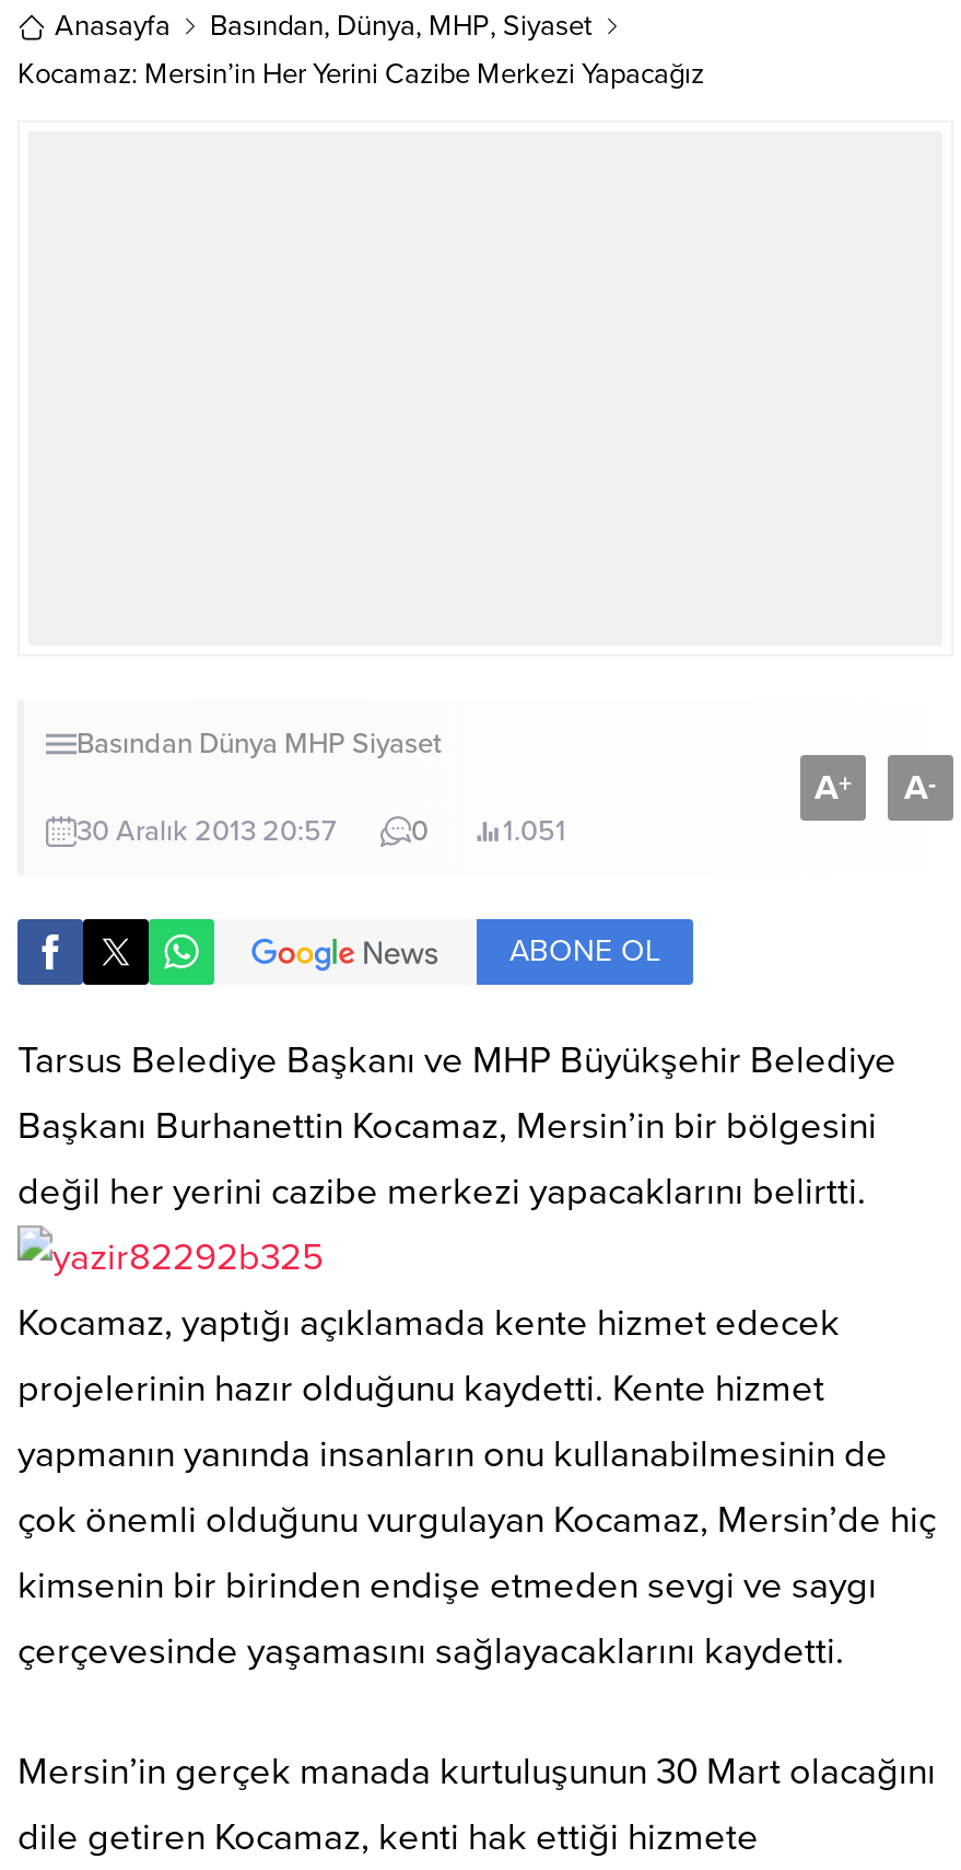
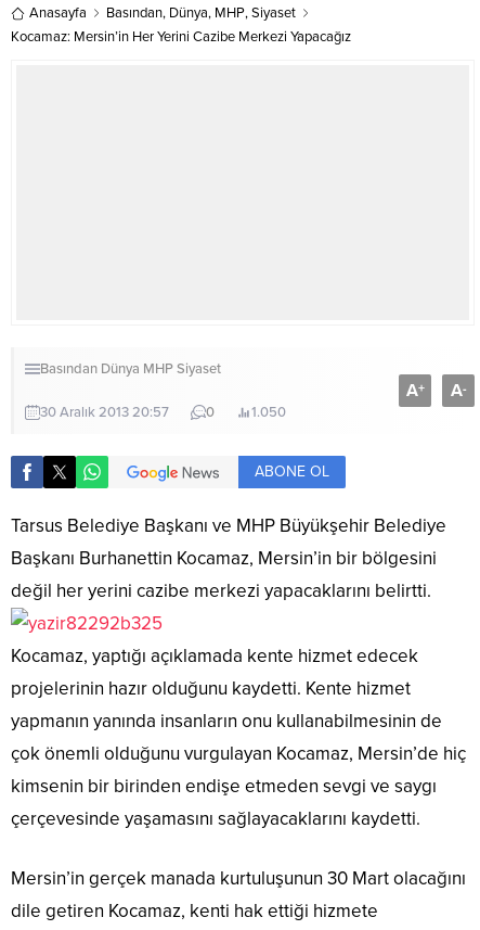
[503,814,566,849] 1.051 -> [251,404,286,421] 1.050

